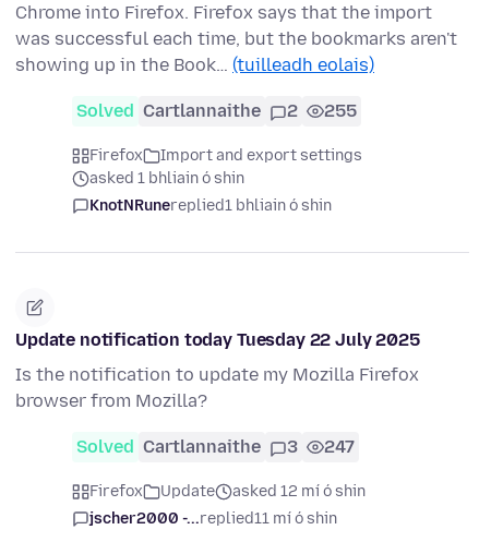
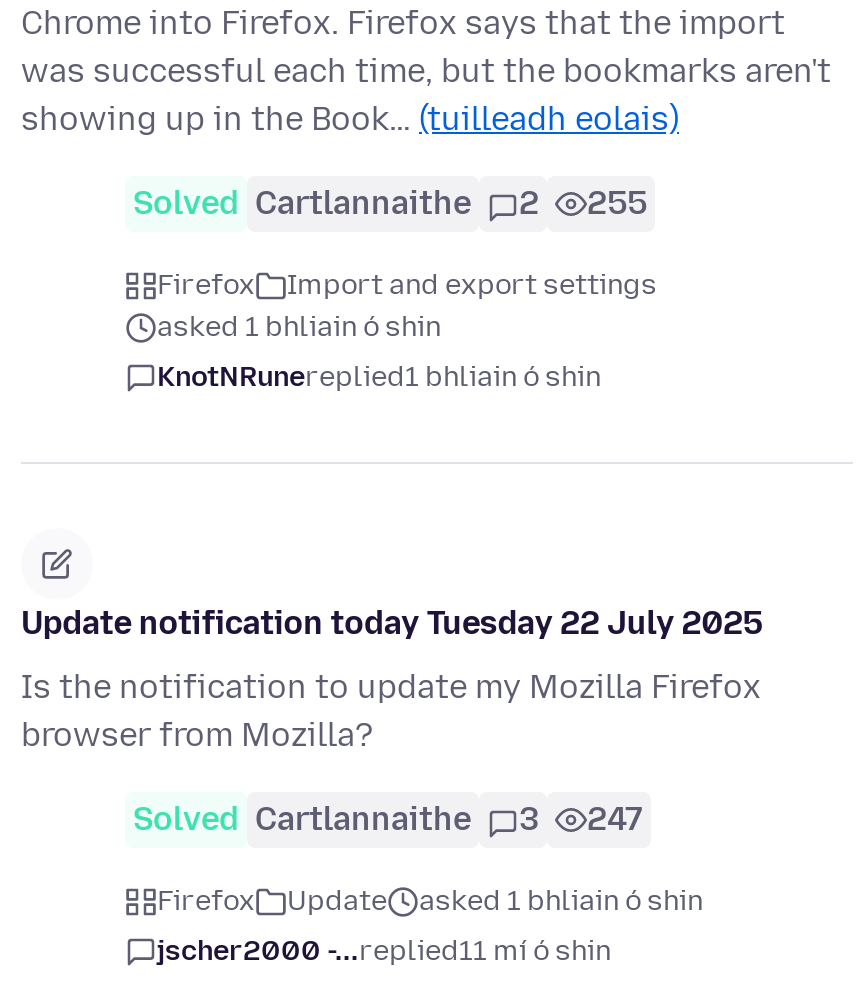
[232,483,366,501] asked 12 mí ó shin -> [419,885,703,919] asked 1 bhliain ó shin

